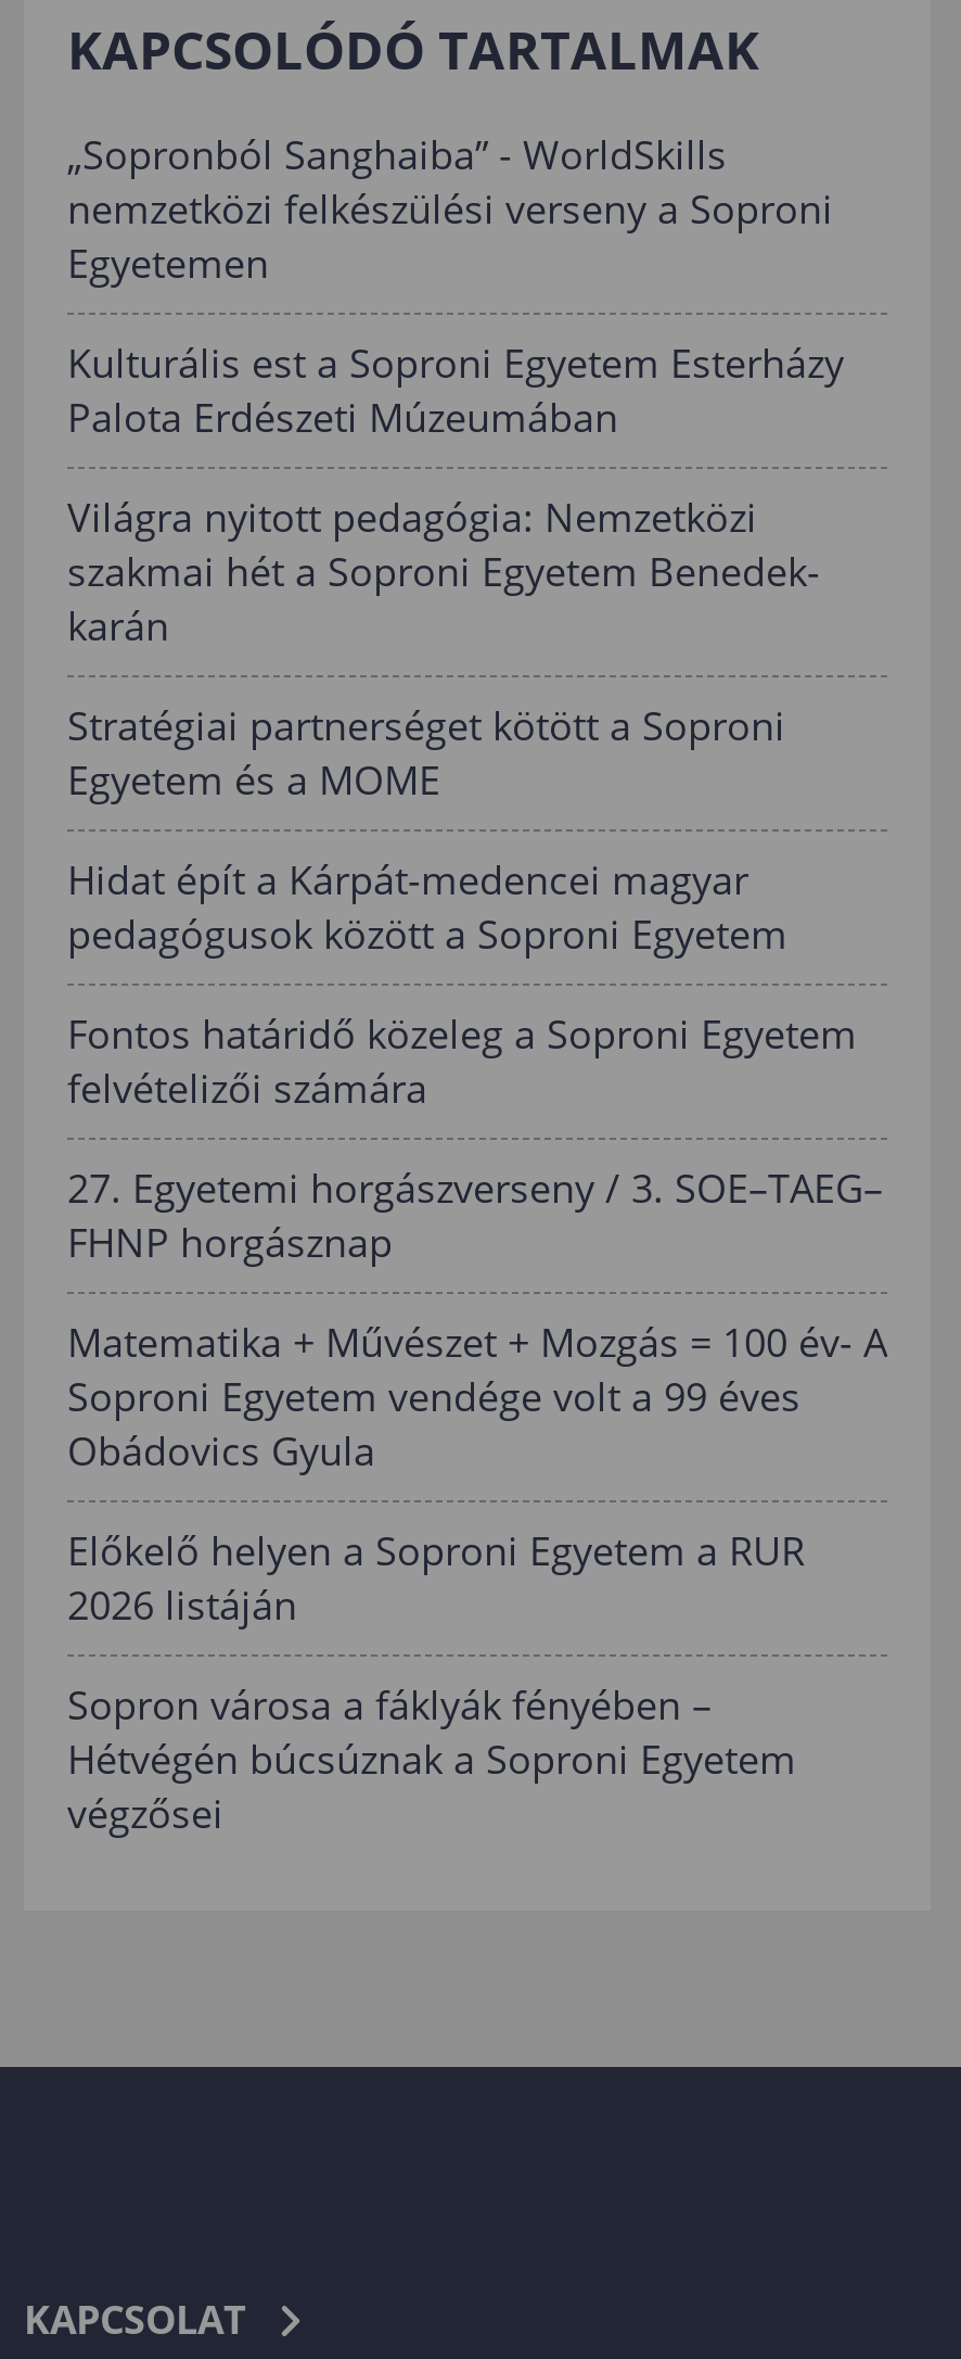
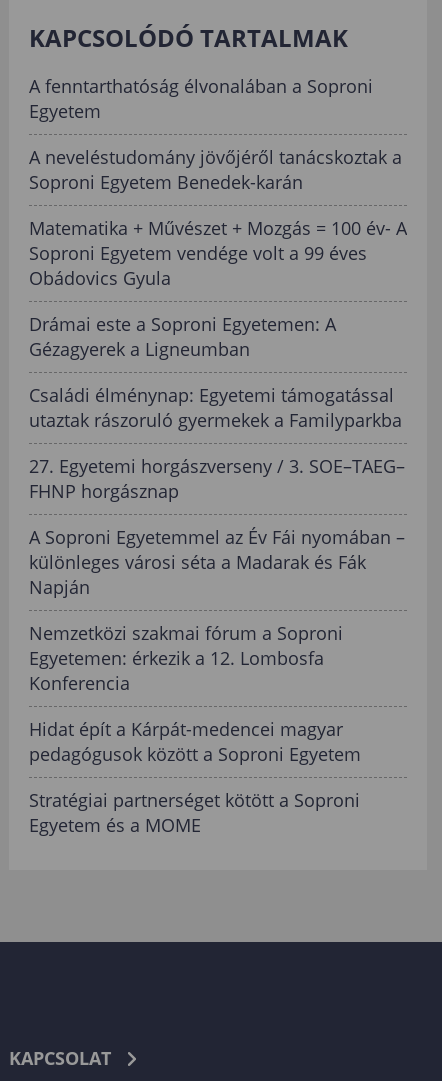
[67,128,857,1113] „Sopronból Sanghaiba” - WorldSkills | nemzetközi felkészülési verseny a Soproni | Egyetemen | Kulturális est a Soproni Egyetem Esterházy | Palota Erdészeti Múzeumában | Világra nyitott pedagógia: Nemzetközi | szakmai hét a Soproni Egyetem Benedek- | karán | Fontos határidő közeleg a Soproni Egyetem | felvételizői számára -> [29,74,402,194] A fenntarthatóság élvonalában a Soproni | Egyetem | A neveléstudomány jövőjéről tanácskoztak a | Soproni Egyetem Benedek-karán
moved [67,699,787,959] -> [29,717,361,837]: Hidat épít a Kárpát-medencei magyar | pedagógusok között a Soproni Egyetem | Stratégiai partnerséget kötött a Soproni | Egyetem és a MOME
moved [67,1161,883,1268] -> [29,454,405,503]: 27. Egyetemi horgászverseny / 3. SOE–TAEG– | FHNP horgásznap
moved [67,1315,887,1476] -> [29,216,407,290]: Matematika + Művészet + Mozgás = 100 év- A | Soproni Egyetem vendége volt a 99 éves | Obádovics Gyula
[67,1524,805,1839] Előkelő helyen a Soproni Egyetem a RUR | 2026 listáján | Sopron városa a fáklyák fényében – | Hétvégén búcsúznak a Soproni Egyetem | végzősei -> [29,312,405,695] Drámai este a Soproni Egyetemen: A | Gézagyerek a Ligneumban | Családi élménynap: Egyetemi támogatással | utaztak rászoruló gyermekek a Familyparkba | A Soproni Egyetemmel az Év Fái nyomában – | különleges városi séta a Madarak és Fák | Napján | Nemzetközi szakmai fórum a Soproni | Egyetemen: érkezik a 12. Lombosfa | Konferencia

